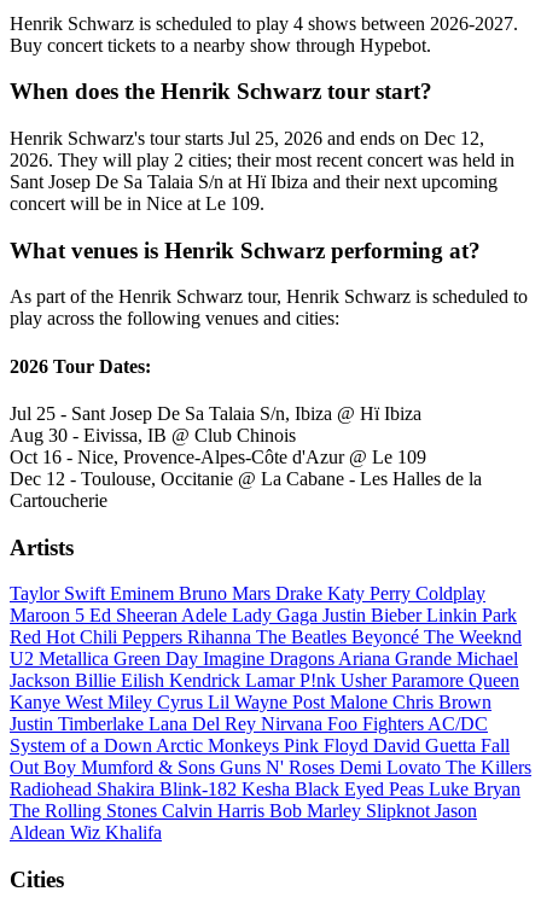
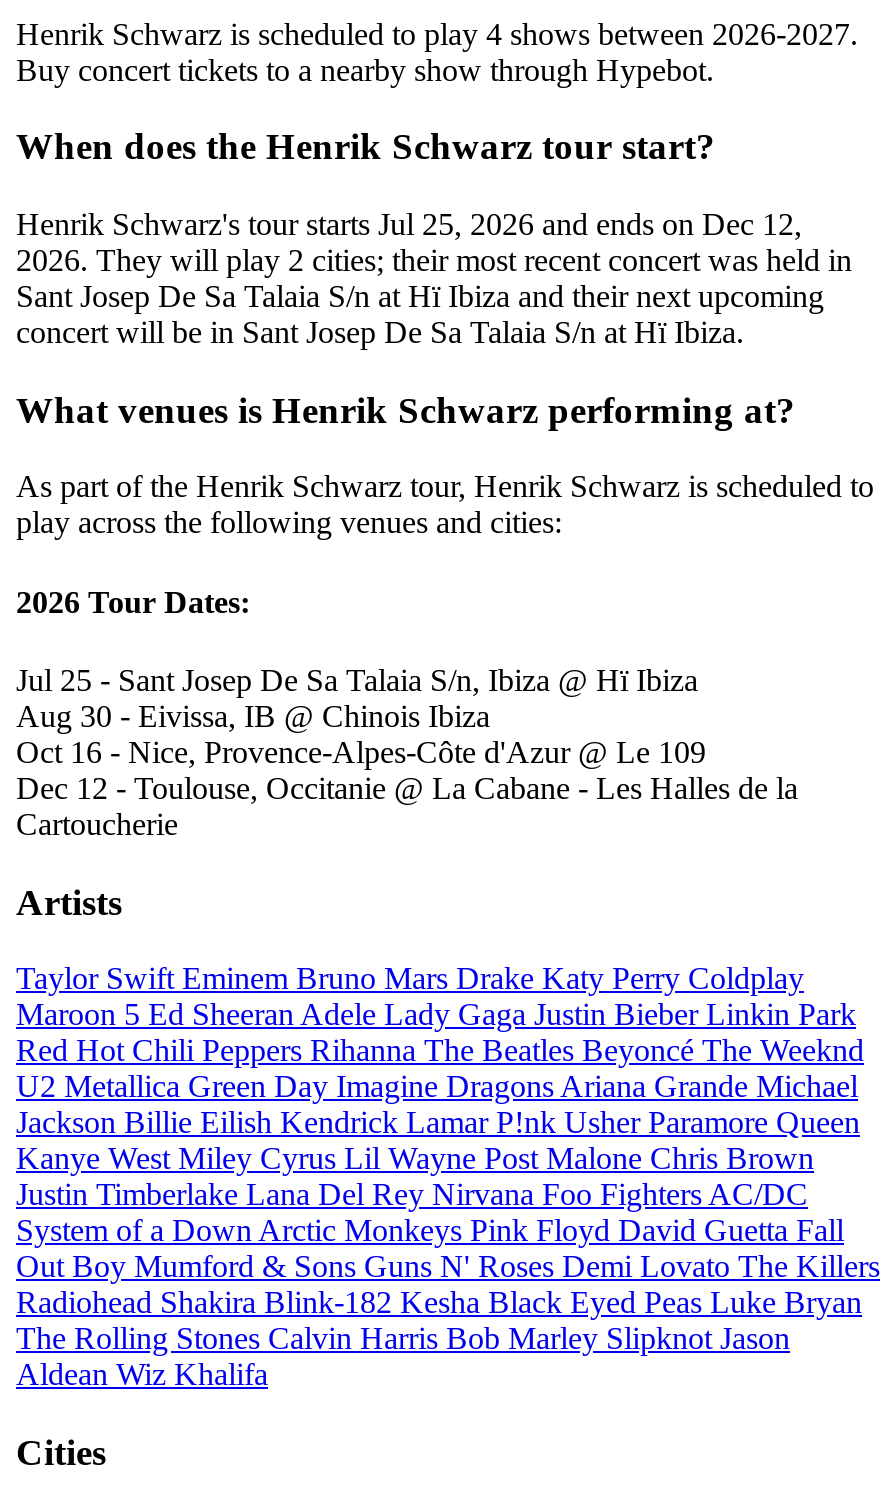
[10,193,264,214] concert will be in Nice at Le 109. -> [16,315,744,349] concert will be in Sant Josep De Sa Talaia S/n at Hï Ibiza.
[10,425,296,445] Aug 30 - Eivissa, IB @ Club Chinois -> [16,699,490,733] Aug 30 - Eivissa, IB @ Chinois Ibiza

